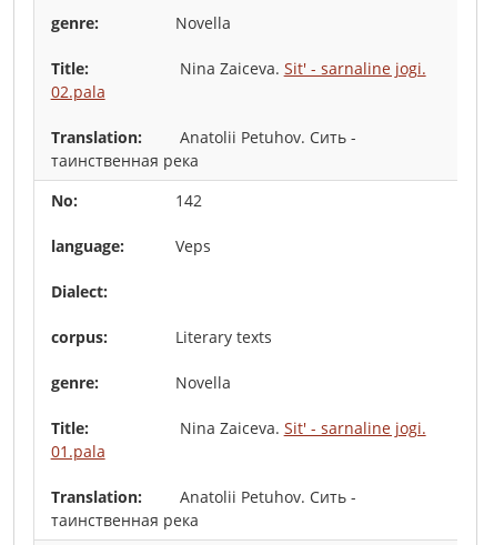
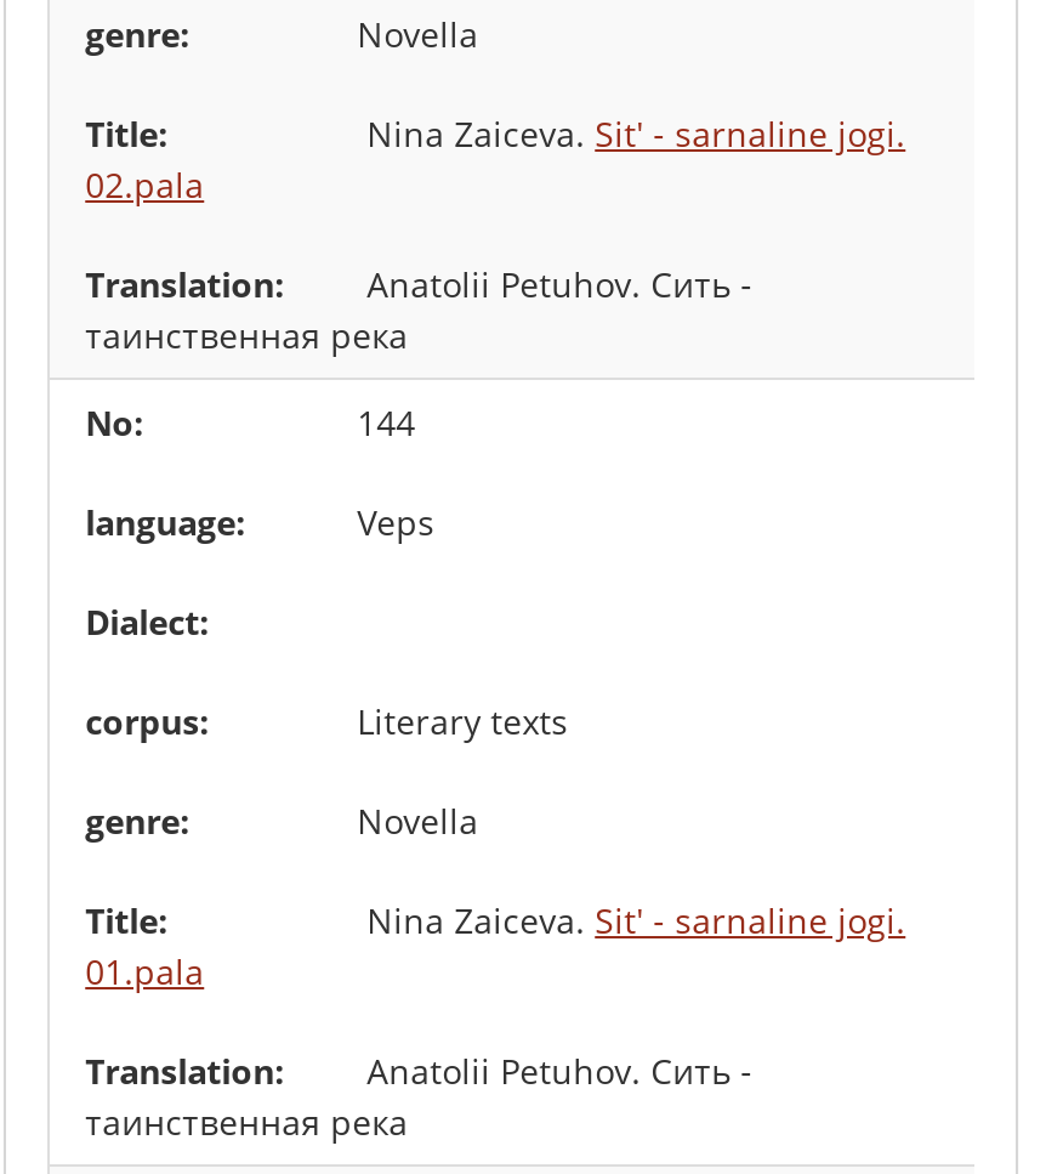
[175,190,202,211] 142 -> [357,399,415,445] 144

